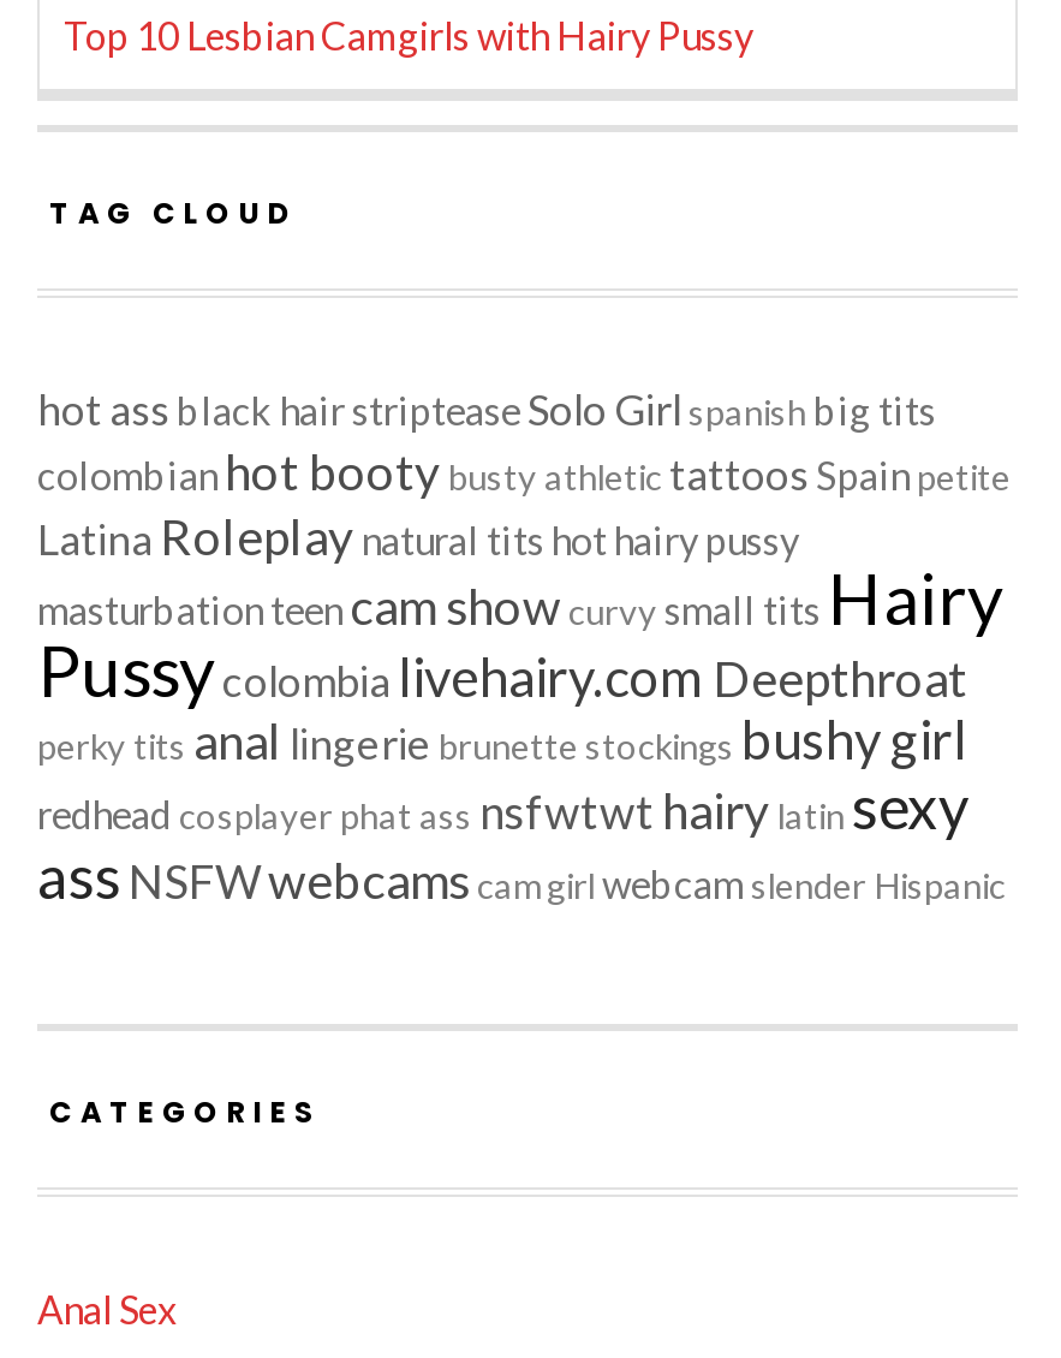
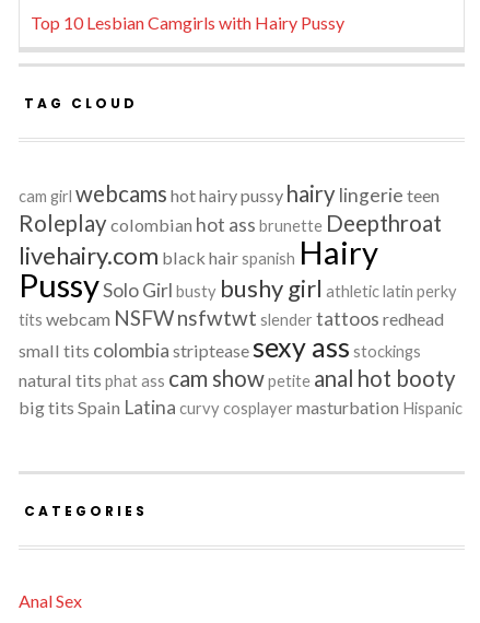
[37,385,1011,912] hot ass black hair striptease Solo Girl spanish big tits | colombian hot booty busty athletic tattoos Spain petite | Latina Roleplay natural tits hot hairy pussy | masturbation teen cam show curvy small tits Hairy | Pussy colombia livehairy.com Deepthroat | perky tits anal lingerie brunette stockings bushy girl | redhead cosplayer phat ass nsfwtwt hairy latin sexy | ass NSFW webcams cam girl webcam slender Hispanic -> [19,181,463,419] cam girl webcams hot hairy pussy hairy lingerie teen | Roleplay colombian hot ass brunette Deepthroat | livehairy.com black hair spanish Hairy | Pussy Solo Girl busty bushy girl athletic latin perky | tits webcam NSFW nsfwtwt slender tattoos redhead | small tits colombia striptease sexy ass stockings | natural tits phat ass cam show petite anal hot booty | big tits Spain Latina curvy cosplayer masturbation Hispanic

